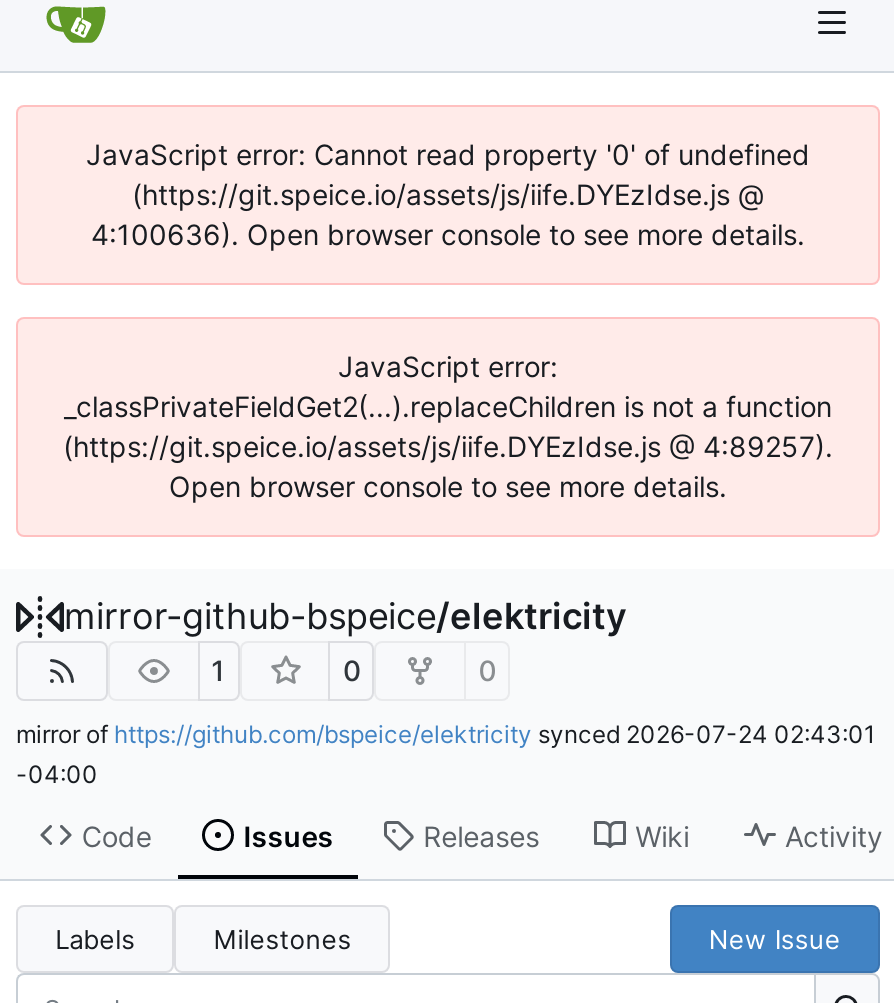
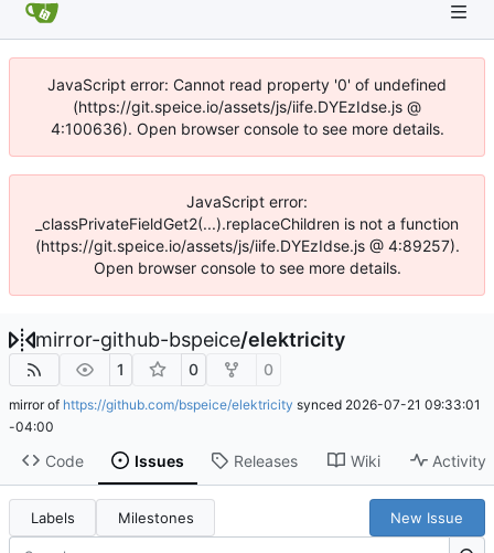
[16,719,876,749] mirror of https://github.com/bspeice/elektricity synced 2026-07-24 02:43:01 -> [9,396,481,413] mirror of https://github.com/bspeice/elektricity synced 2026-07-21 09:33:01

